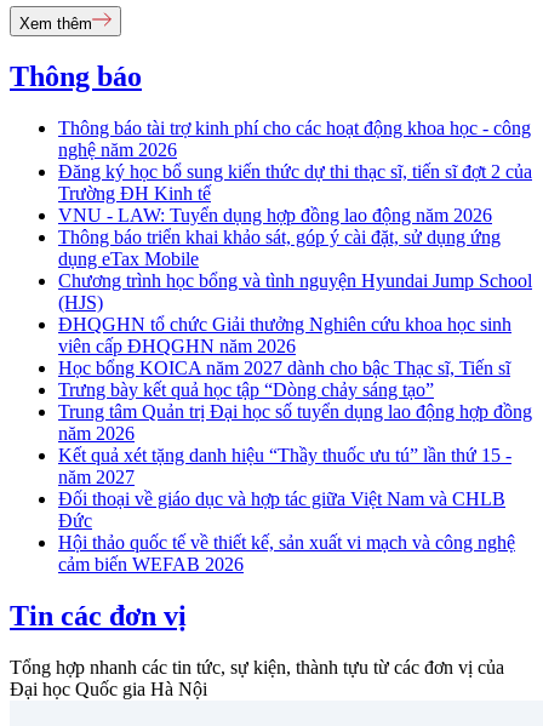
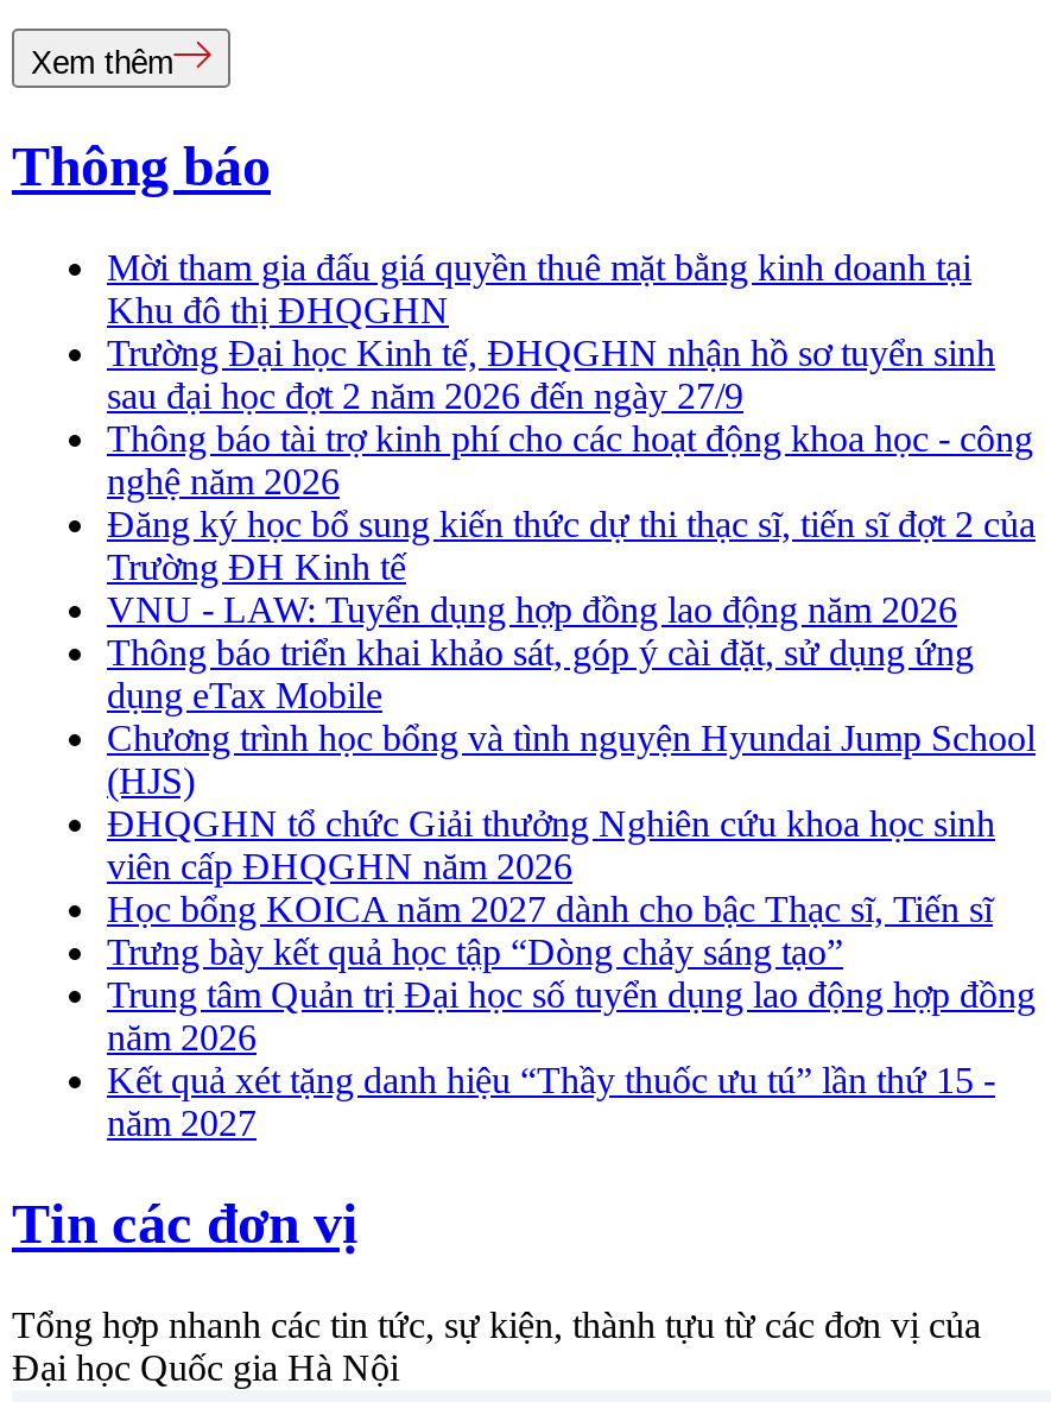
none -> [107,248,995,416] Mời tham gia đấu giá quyền thuê mặt bằng kinh doanh tại | Khu đô thị ĐHQGHN | Trường Đại học Kinh tế, ĐHQGHN nhận hồ sơ tuyển sinh | sau đại học đợt 2 năm 2026 đến ngày 27/9
moved [58,118,532,487] -> [107,419,1036,1143]: Thông báo tài trợ kinh phí cho các hoạt động khoa học - công | nghệ năm 2026 | Đăng ký học bổ sung kiến thức dự thi thạc sĩ, tiến sĩ đợt 2 của | ... | Kết quả xét tặng danh hiệu “Thầy thuốc ưu tú” lần thứ 15 - | năm 2027
[58,489,515,575] Đối thoại về giáo dục và hợp tác giữa Việt Nam và CHLB | Đức | Hội thảo quốc tế về thiết kế, sản xuất vi mạch và công nghệ | cảm biến WEFAB 2026 -> none

